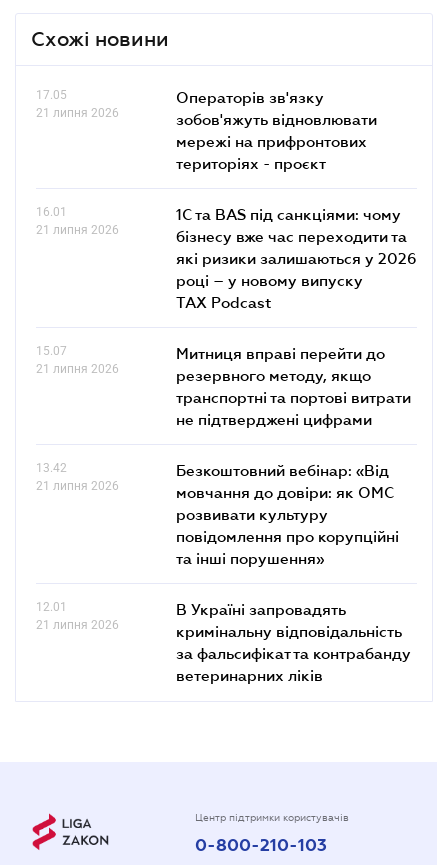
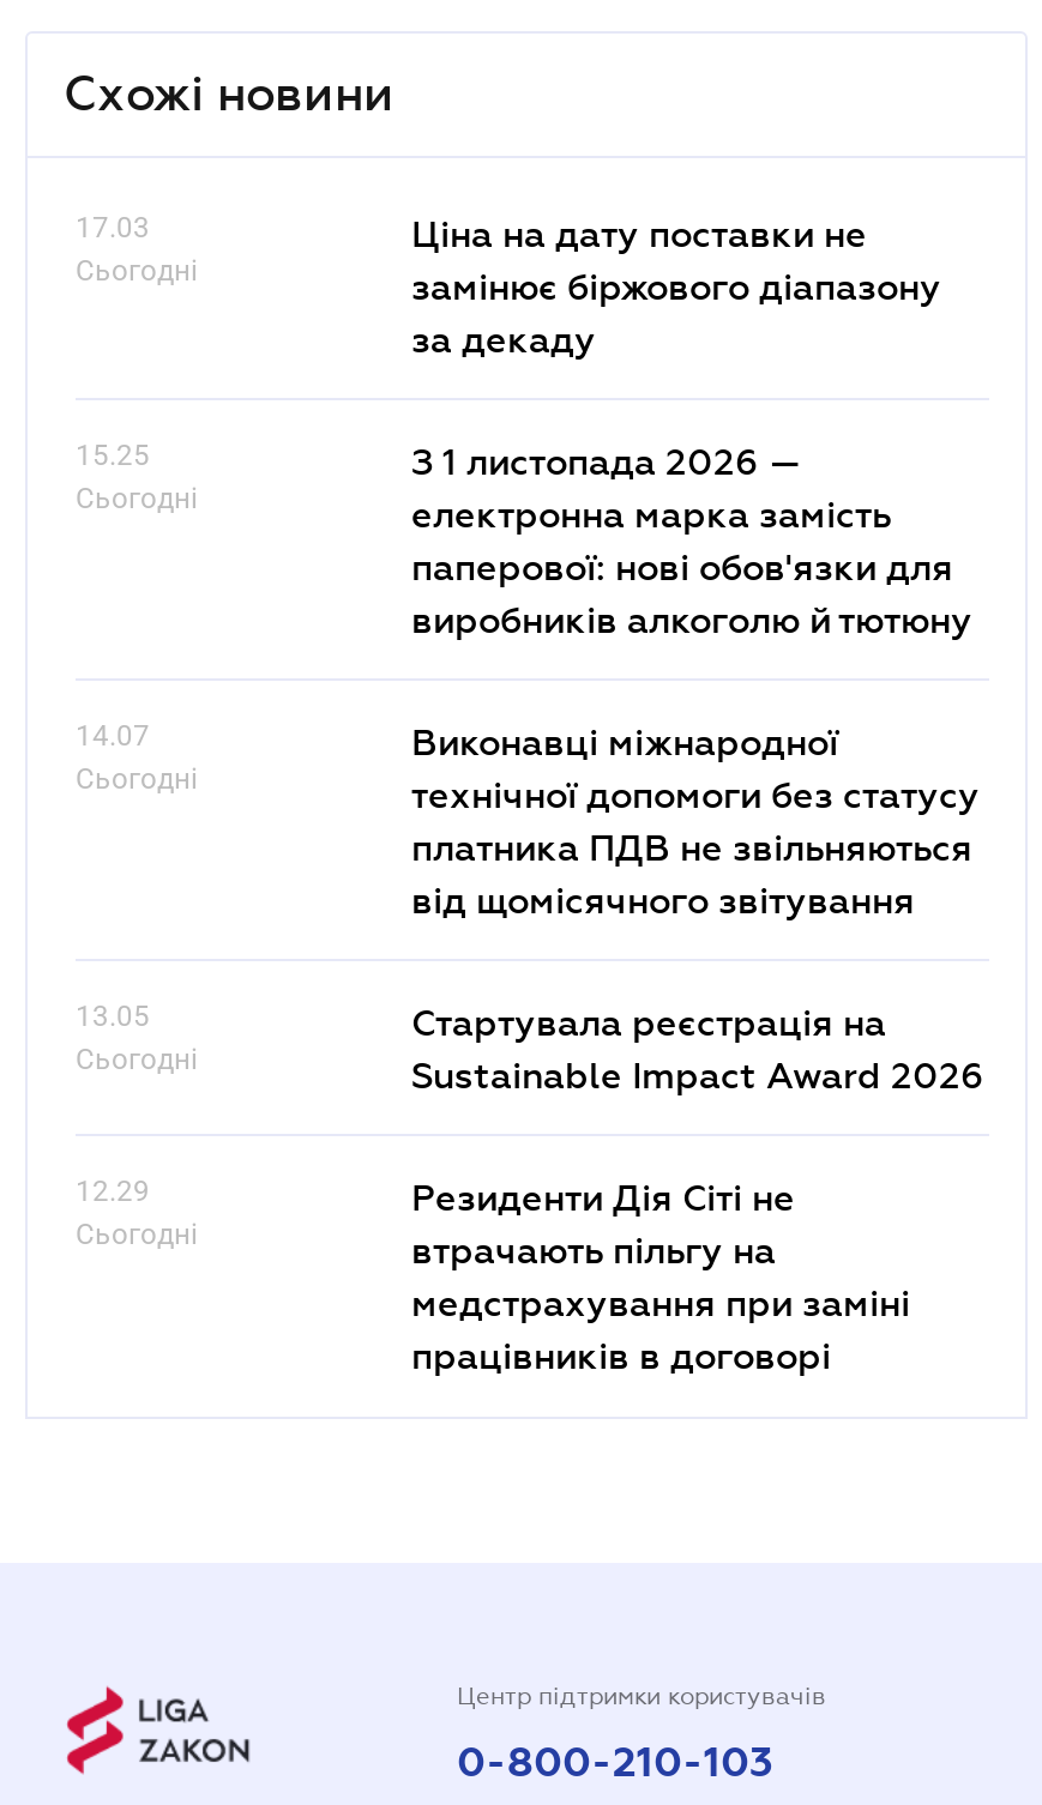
[36,88,119,120] 17.05 | 21 липня 2026 -> [76,210,198,287] 17.03 | Сьогодні
[176,88,377,172] Операторів зв'язку | зобов'яжуть відновлювати | мережі на прифронтових | територіях - проєкт -> [411,210,941,359] Ціна на дату поставки не | замінює біржового діапазону | за декаду
[36,205,119,237] 16.01 | 21 липня 2026 -> [76,438,198,515] 15.25 | Сьогодні
[176,205,417,311] 1С та BAS під санкціями: чому | бізнесу вже час переходити та | які ризики залишаються у 2026 | році – у новому випуску | TAX Podcast -> [411,438,972,639] З 1 листопада 2026 — | електронна марка замість | паперової: нові обов'язки для | виробників алкоголю й тютюну
[36,344,119,376] 15.07 | 21 липня 2026 -> [76,718,198,795] 14.07 | Сьогодні
[176,344,411,428] Митниця вправі перейти до | резервного методу, якщо | транспортні та портові витрати | не підтверджені цифрами -> [411,718,980,920] Виконавці міжнародної | технічної допомоги без статусу | платника ПДВ не звільняються | від щомісячного звітування
[36,461,119,493] 13.42 | 21 липня 2026 -> [76,999,198,1076] 13.05 | Сьогодні
[176,461,399,567] Безкоштовний вебінар: «Від | мовчання до довіри: як ОМС | розвивати культуру | повідомлення про корупційні | та інші порушення» -> [411,999,984,1095] Стартувала реєстрація на | Sustainable Impact Award 2026
[36,600,119,632] 12.01 | 21 липня 2026 -> [76,1174,198,1251] 12.29 | Сьогодні
[176,600,411,684] В Україні запровадять | кримінальну відповідальність | за фальсифікат та контрабанду | ветеринарних ліків -> [411,1174,910,1375] Резиденти Дія Сіті не | втрачають пільгу на | медстрахування при заміні | працівників в договорі

